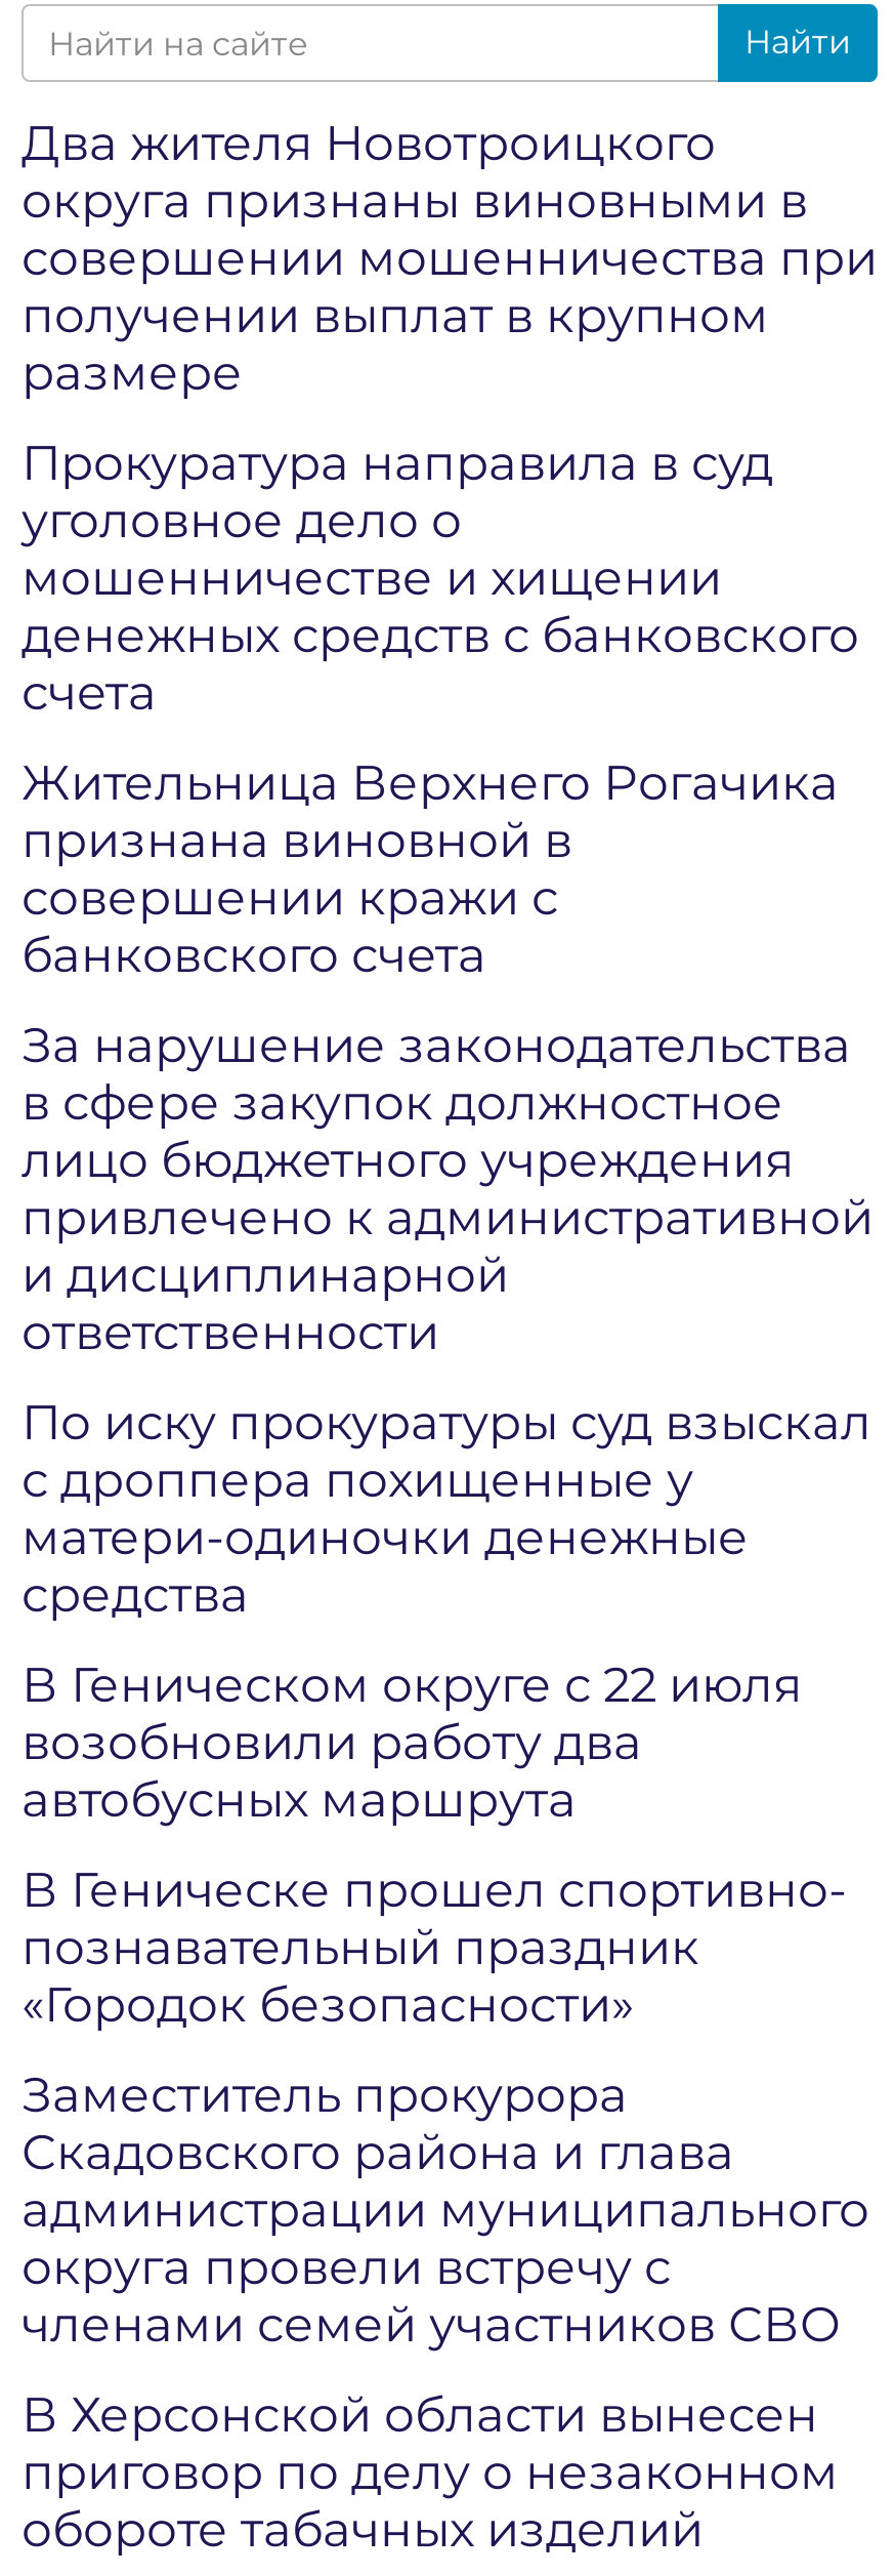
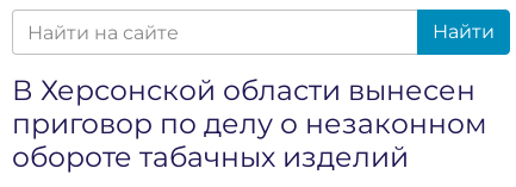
[22,114,878,2354] Два жителя Новотроицкого | округа признаны виновными в | совершении мошенничества при | получении выплат в крупном | размере | Прокуратура направила в суд | уголовное дело о | мошенничестве и хищении | денежных средств с банковского | счета | Жительница Верхнего Рогачика | признана виновной в | совершении кражи с | банковского счета | За нарушение законодательства | в сфере закупок должностное | лицо бюджетного учреждения | привлечено к административной | и дисциплинарной | ответственности | По иску прокуратуры суд взыскал | с дроппера похищенные у | матери-одиночки денежные | средства | В Геническом округе с 22 июля | возобновили работу два | автобусных маршрута | В Геническе прошел спортивно- | познавательный праздник | «Городок безопасности» | Заместитель прокурора | Скадовского района и глава | администрации муниципального | округа провели встречу с | членами семей участников СВО -> none

